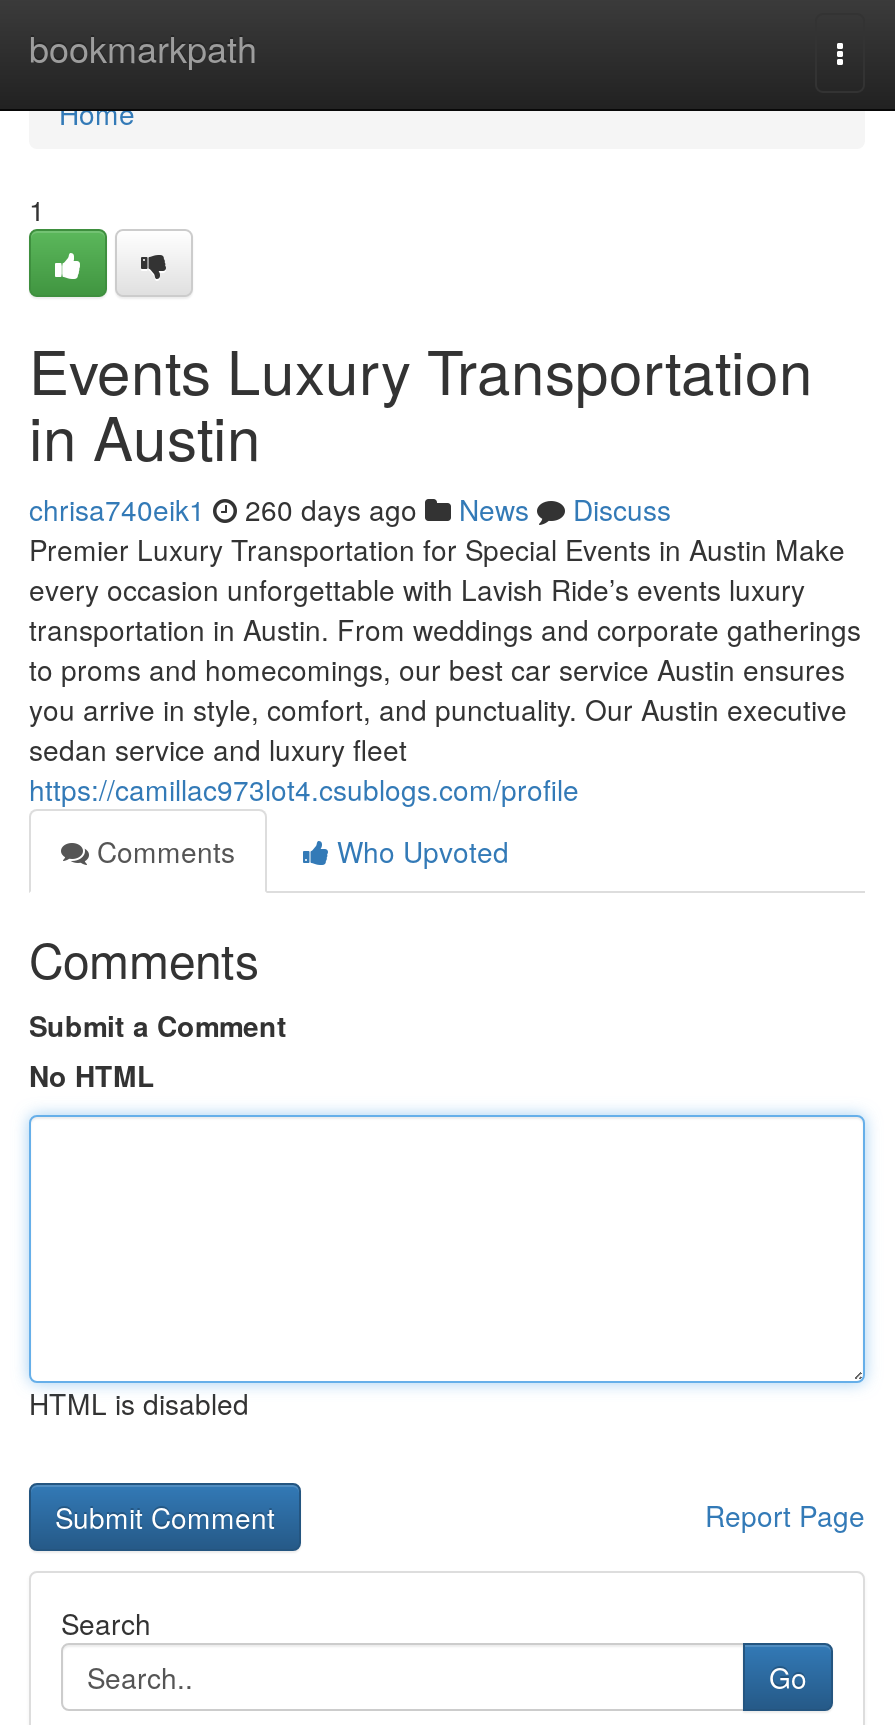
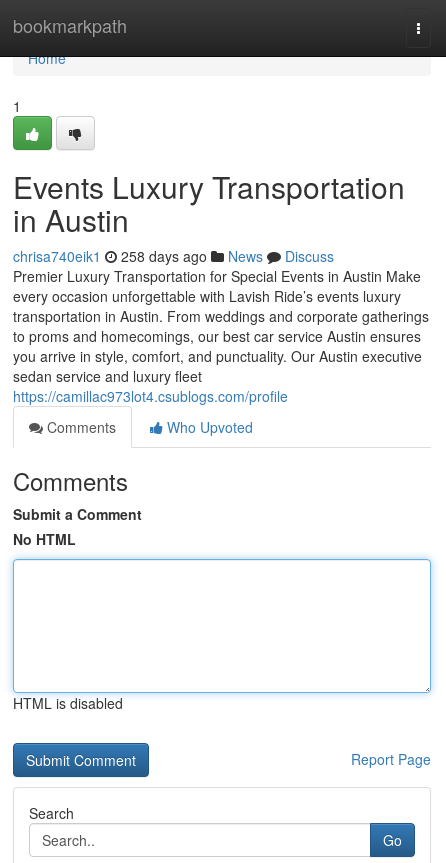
[29,489,671,529] chrisa740eik1 260 days ago News Discuss -> [13,246,334,266] chrisa740eik1 258 days ago News Discuss

